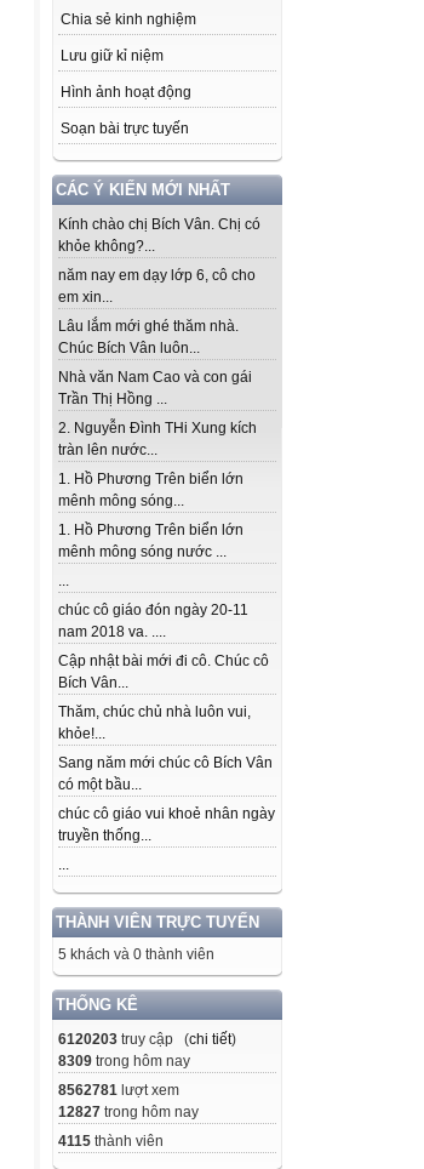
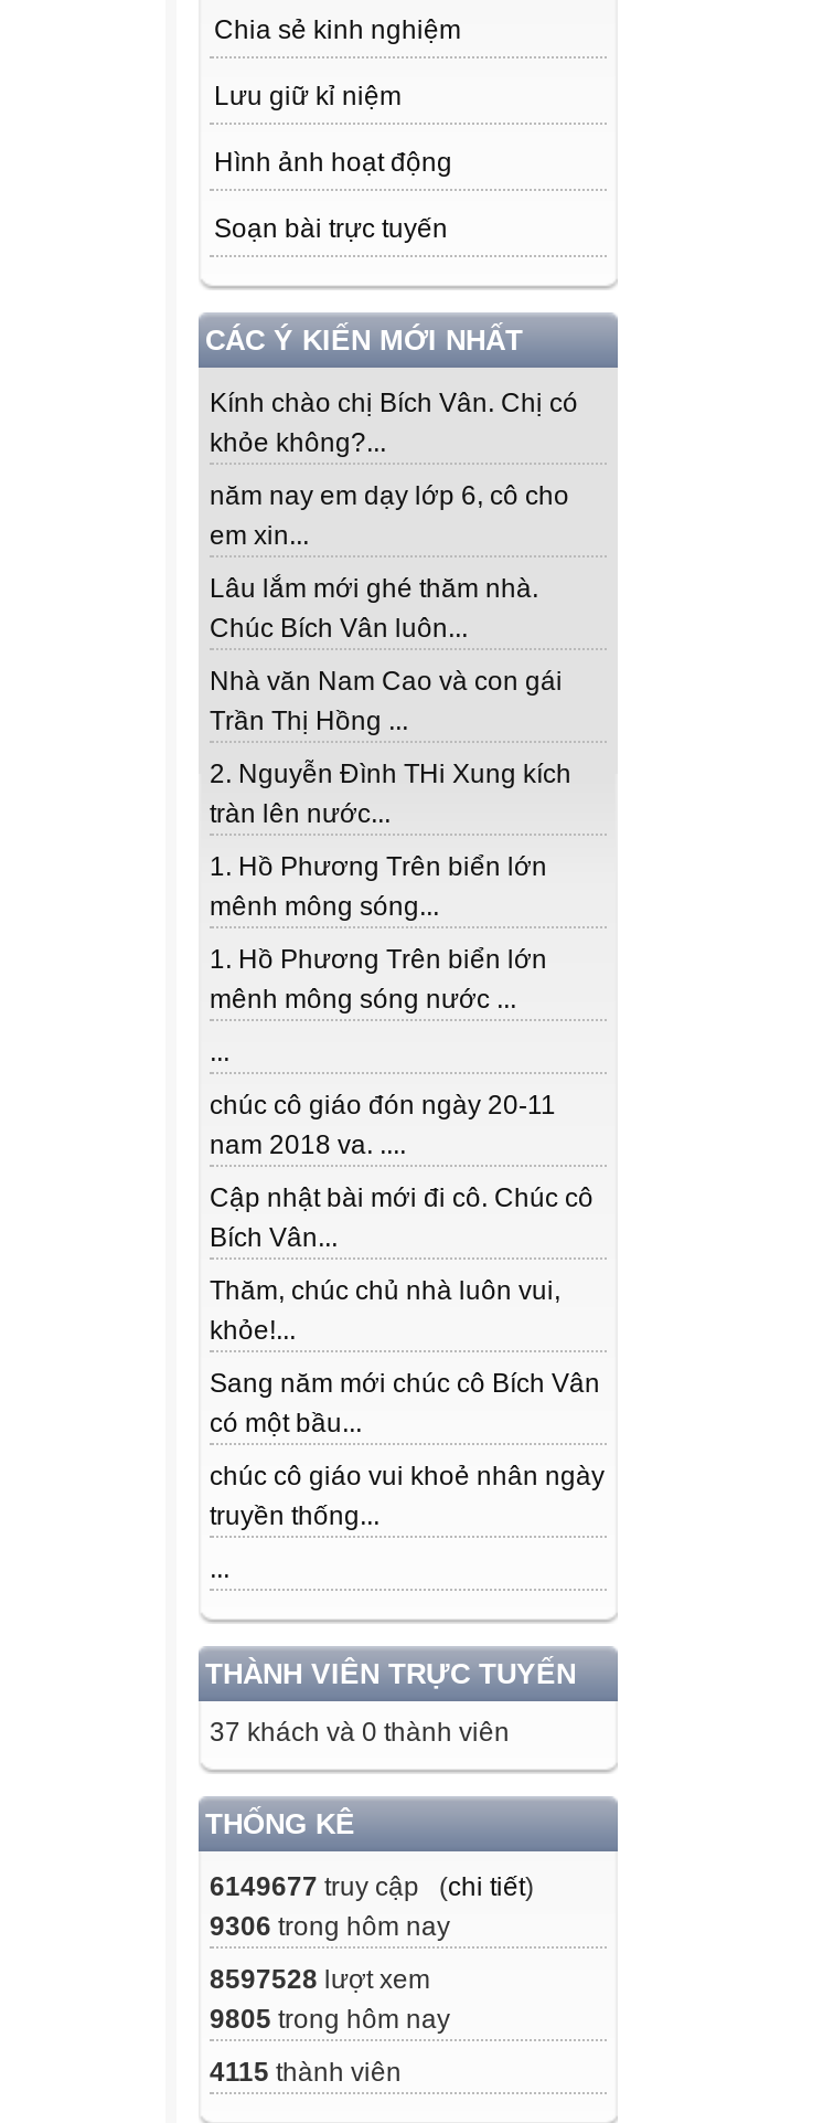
[58,946,214,963] 5 khách và 0 thành viên -> [210,1717,510,1748] 37 khách và 0 thành viên
[58,1031,236,1048] 6120203 truy cập (chi tiết) -> [210,1872,534,1903] 6149677 truy cập (chi tiết)
[58,1053,190,1070] 8309 trong hôm nay -> [210,1911,450,1942] 9306 trong hôm nay
[58,1082,179,1099] 8562781 lượt xem -> [210,1964,430,1995] 8597528 lượt xem
[58,1104,199,1121] 12827 trong hôm nay -> [210,2004,450,2035] 9805 trong hôm nay

